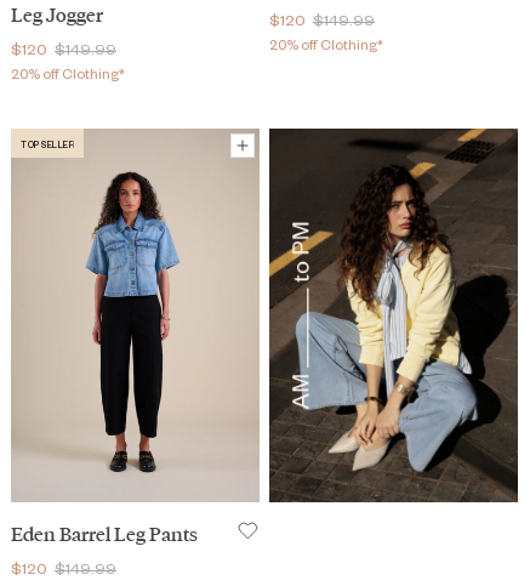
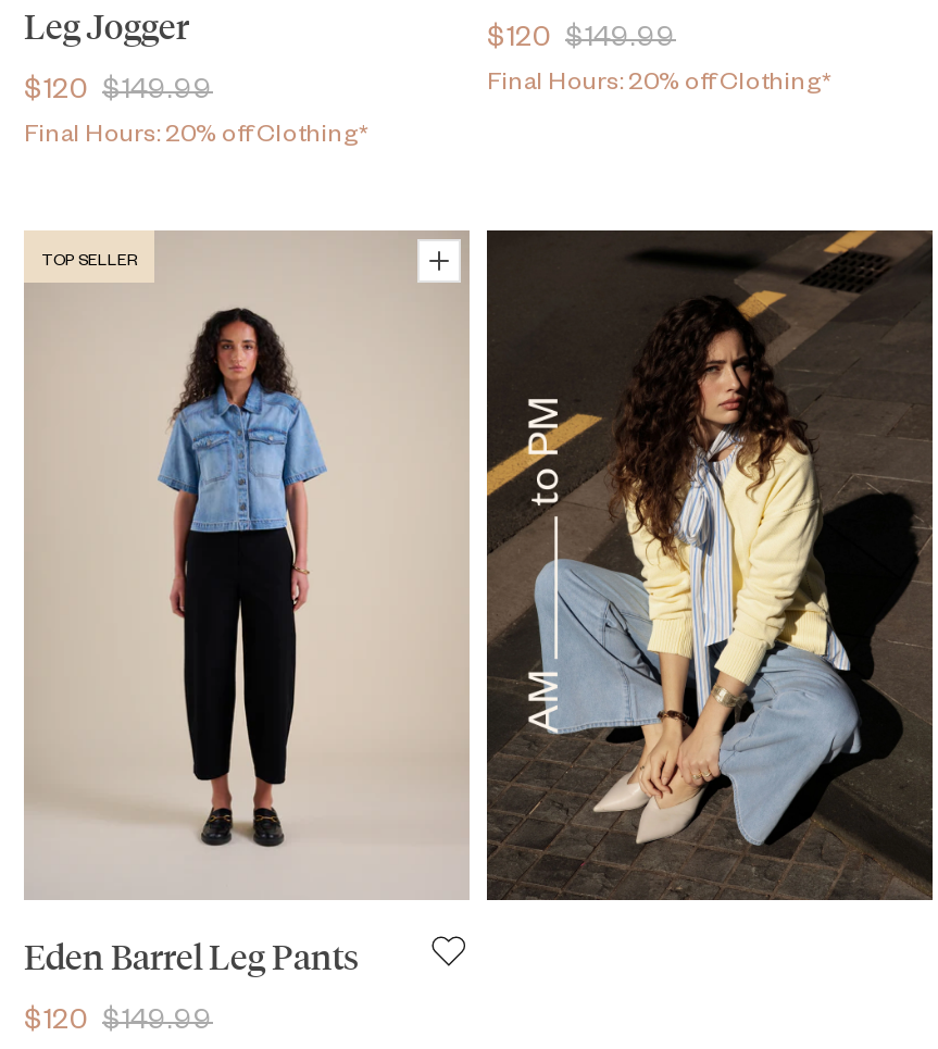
[269,41,383,56] 20% off Clothing* -> [487,73,833,101] Final Hours: 20% off Clothing*
[11,70,125,85] 20% off Clothing* -> [24,125,370,153] Final Hours: 20% off Clothing*

